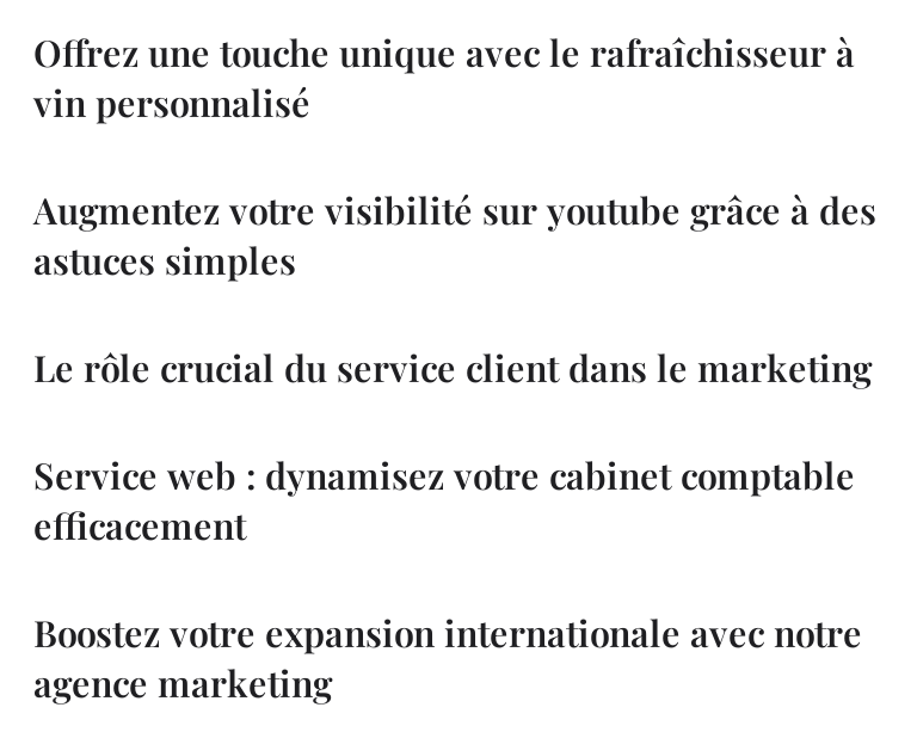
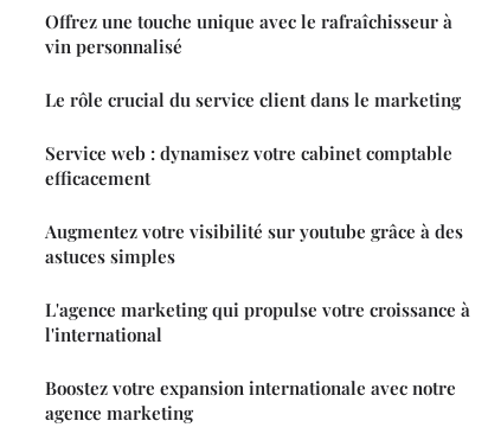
moved [33,186,876,284] -> [45,220,463,268]: Augmentez votre visibilité sur youtube grâce à des | astuces simples
moved [33,343,872,549] -> [45,88,461,190]: Le rôle crucial du service client dans le marketing | Service web : dynamisez votre cabinet comptable | efficacement
none -> [45,298,470,347] L'agence marketing qui propulse votre croissance à | l'international

